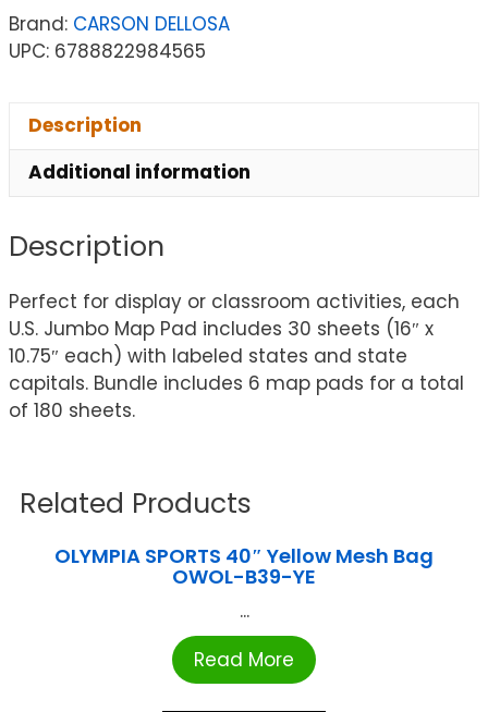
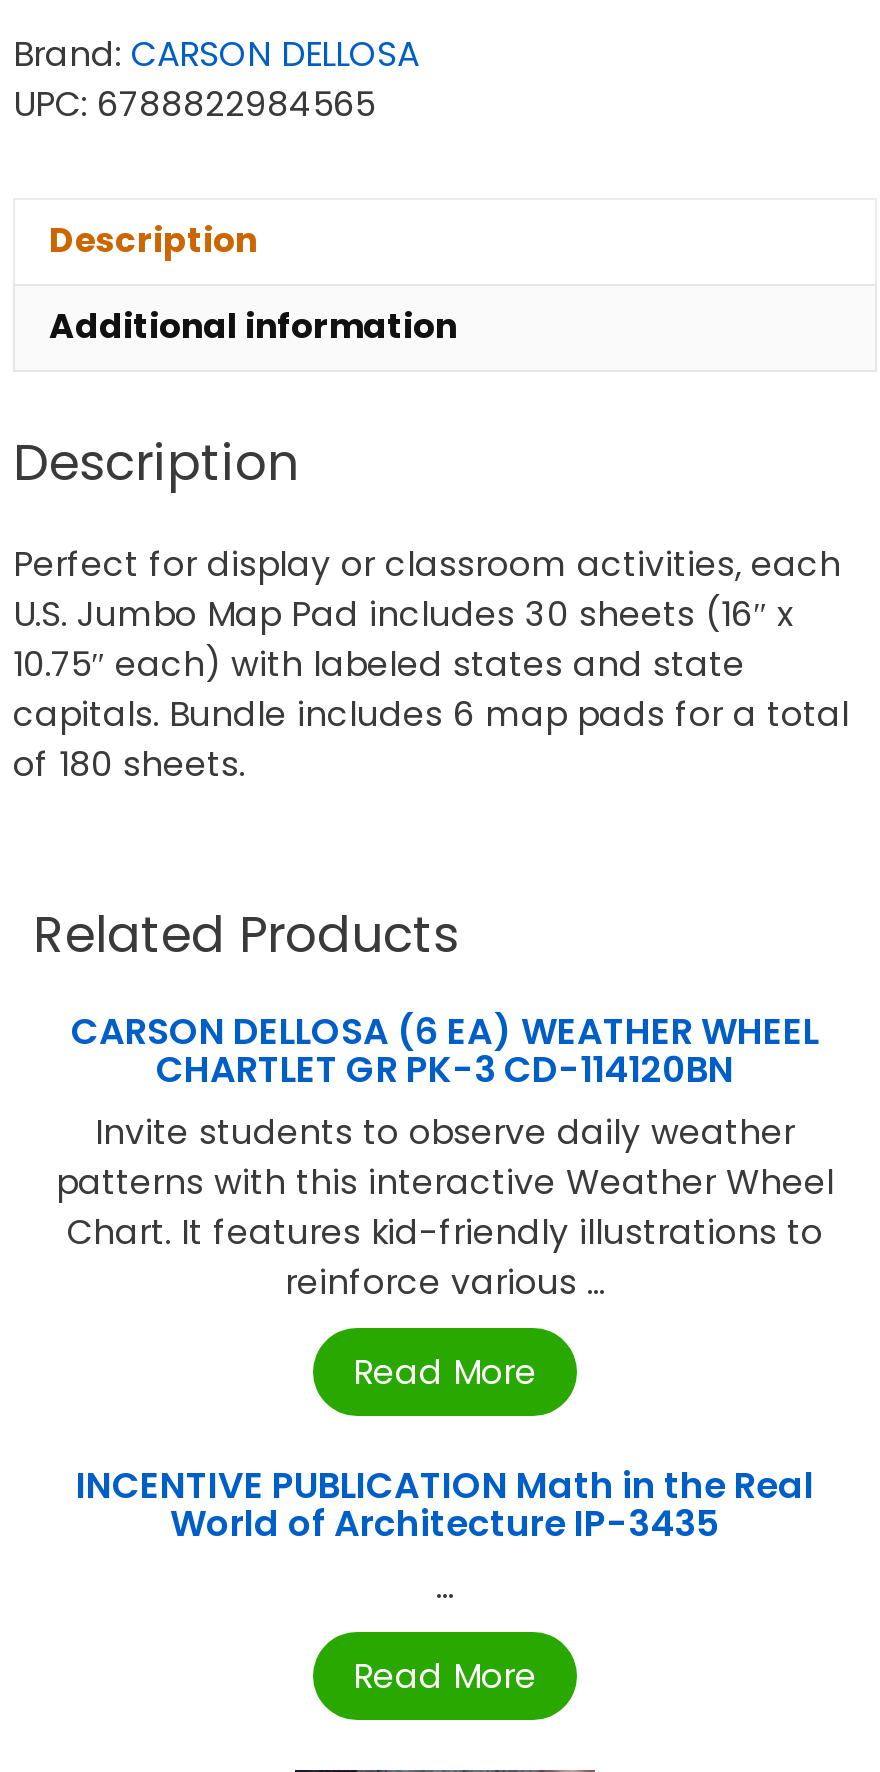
[54,543,434,591] OLYMPIA SPORTS 40″ Yellow Mesh Bag | OWOL-B39-YE -> [56,1007,834,1549] CARSON DELLOSA (6 EA) WEATHER WHEEL | CHARTLET GR PK-3 CD-114120BN | Invite students to observe daily weather | patterns with this interactive Weather Wheel | Chart. It features kid-friendly illustrations to | reinforce various ... | Read More | INCENTIVE PUBLICATION Math in the Real | World of Architecture IP-3435

